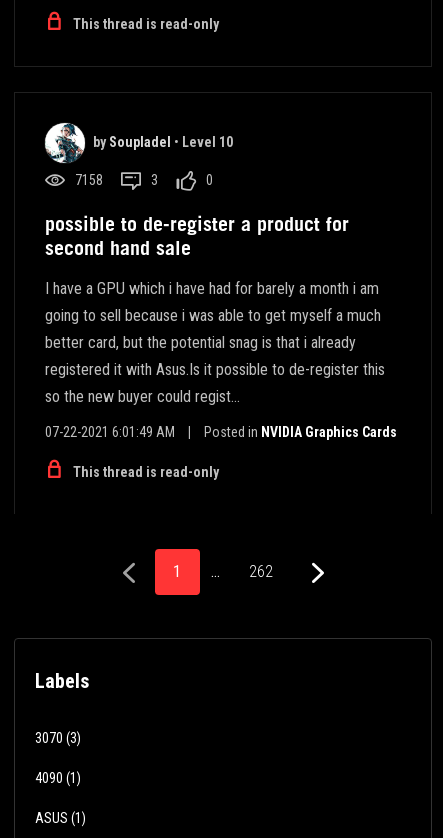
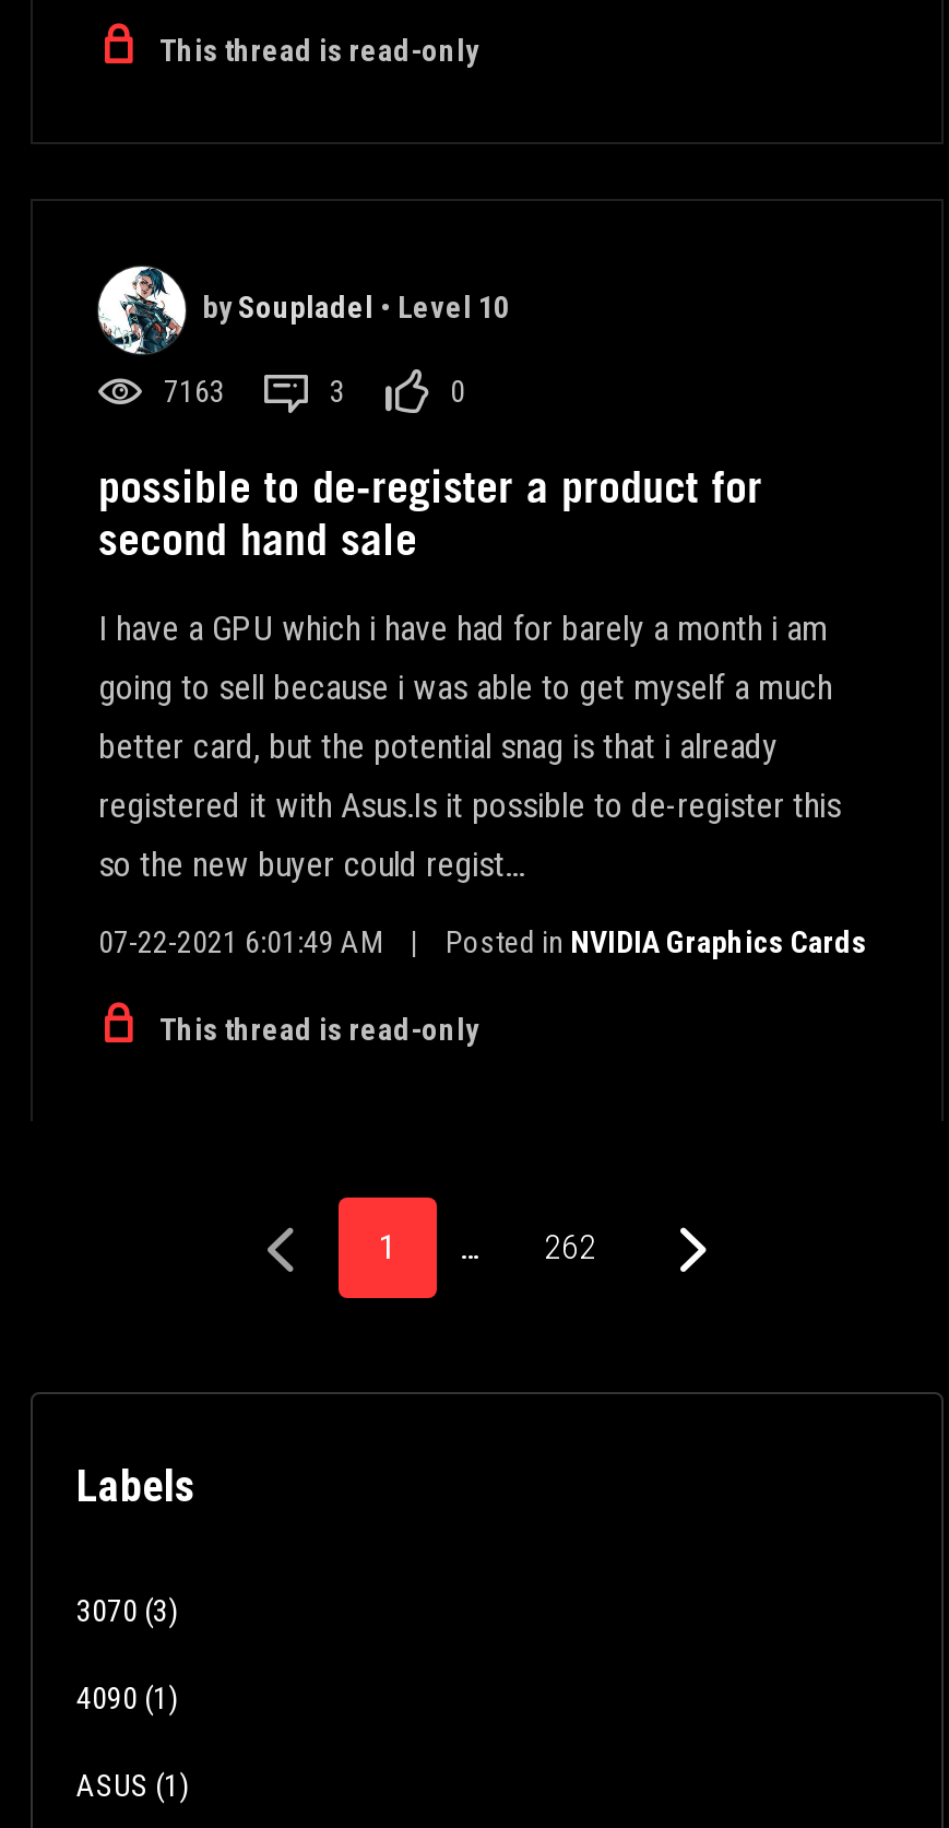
[75,172,103,188] 7158 -> [164,374,225,409] 7163

